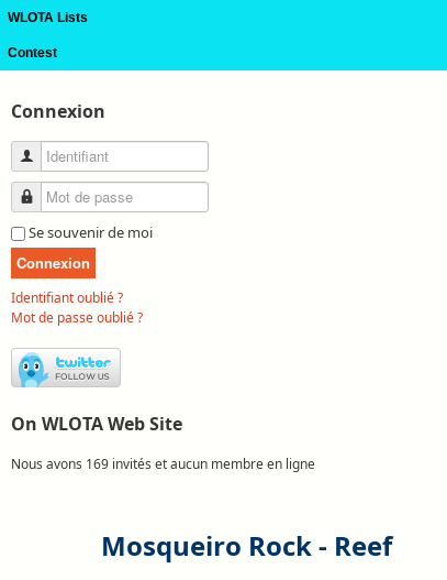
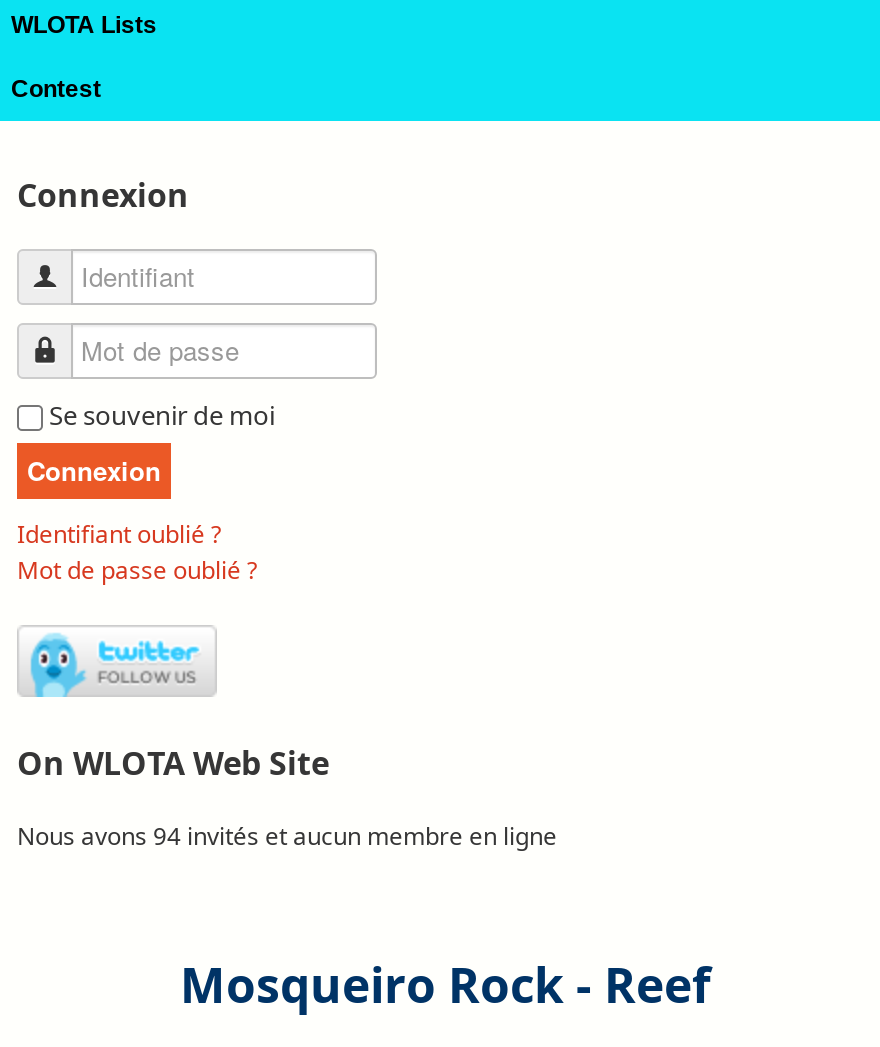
[11,455,315,473] Nous avons 169 invités et aucun membre en ligne -> [17,819,557,853] Nous avons 94 invités et aucun membre en ligne

